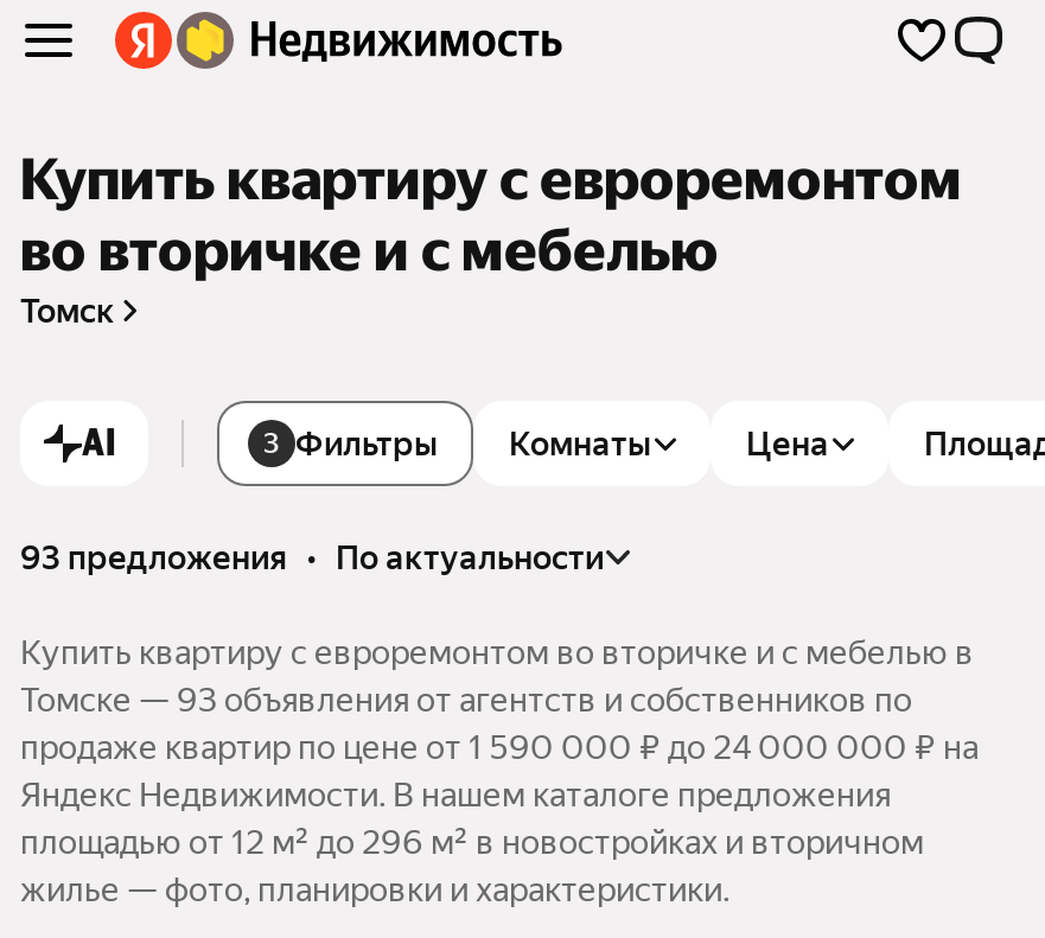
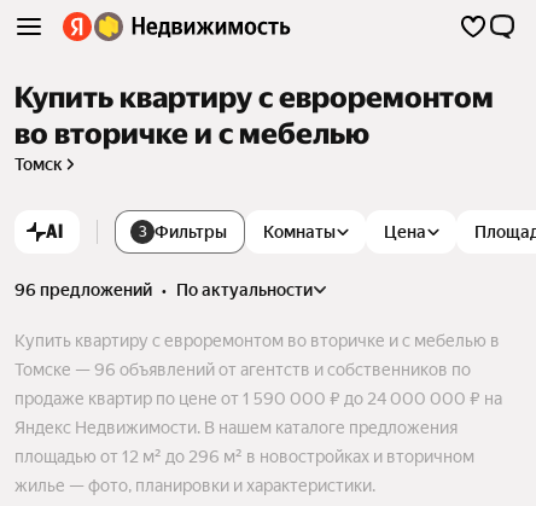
[20,538,604,576] 93 предложения • по актуальности -> [14,280,313,299] 96 предложений • по актуальности
[20,680,912,718] Томске — 93 объявления от агентств и собственников по -> [14,360,471,379] Томске — 96 объявлений от агентств и собственников по

